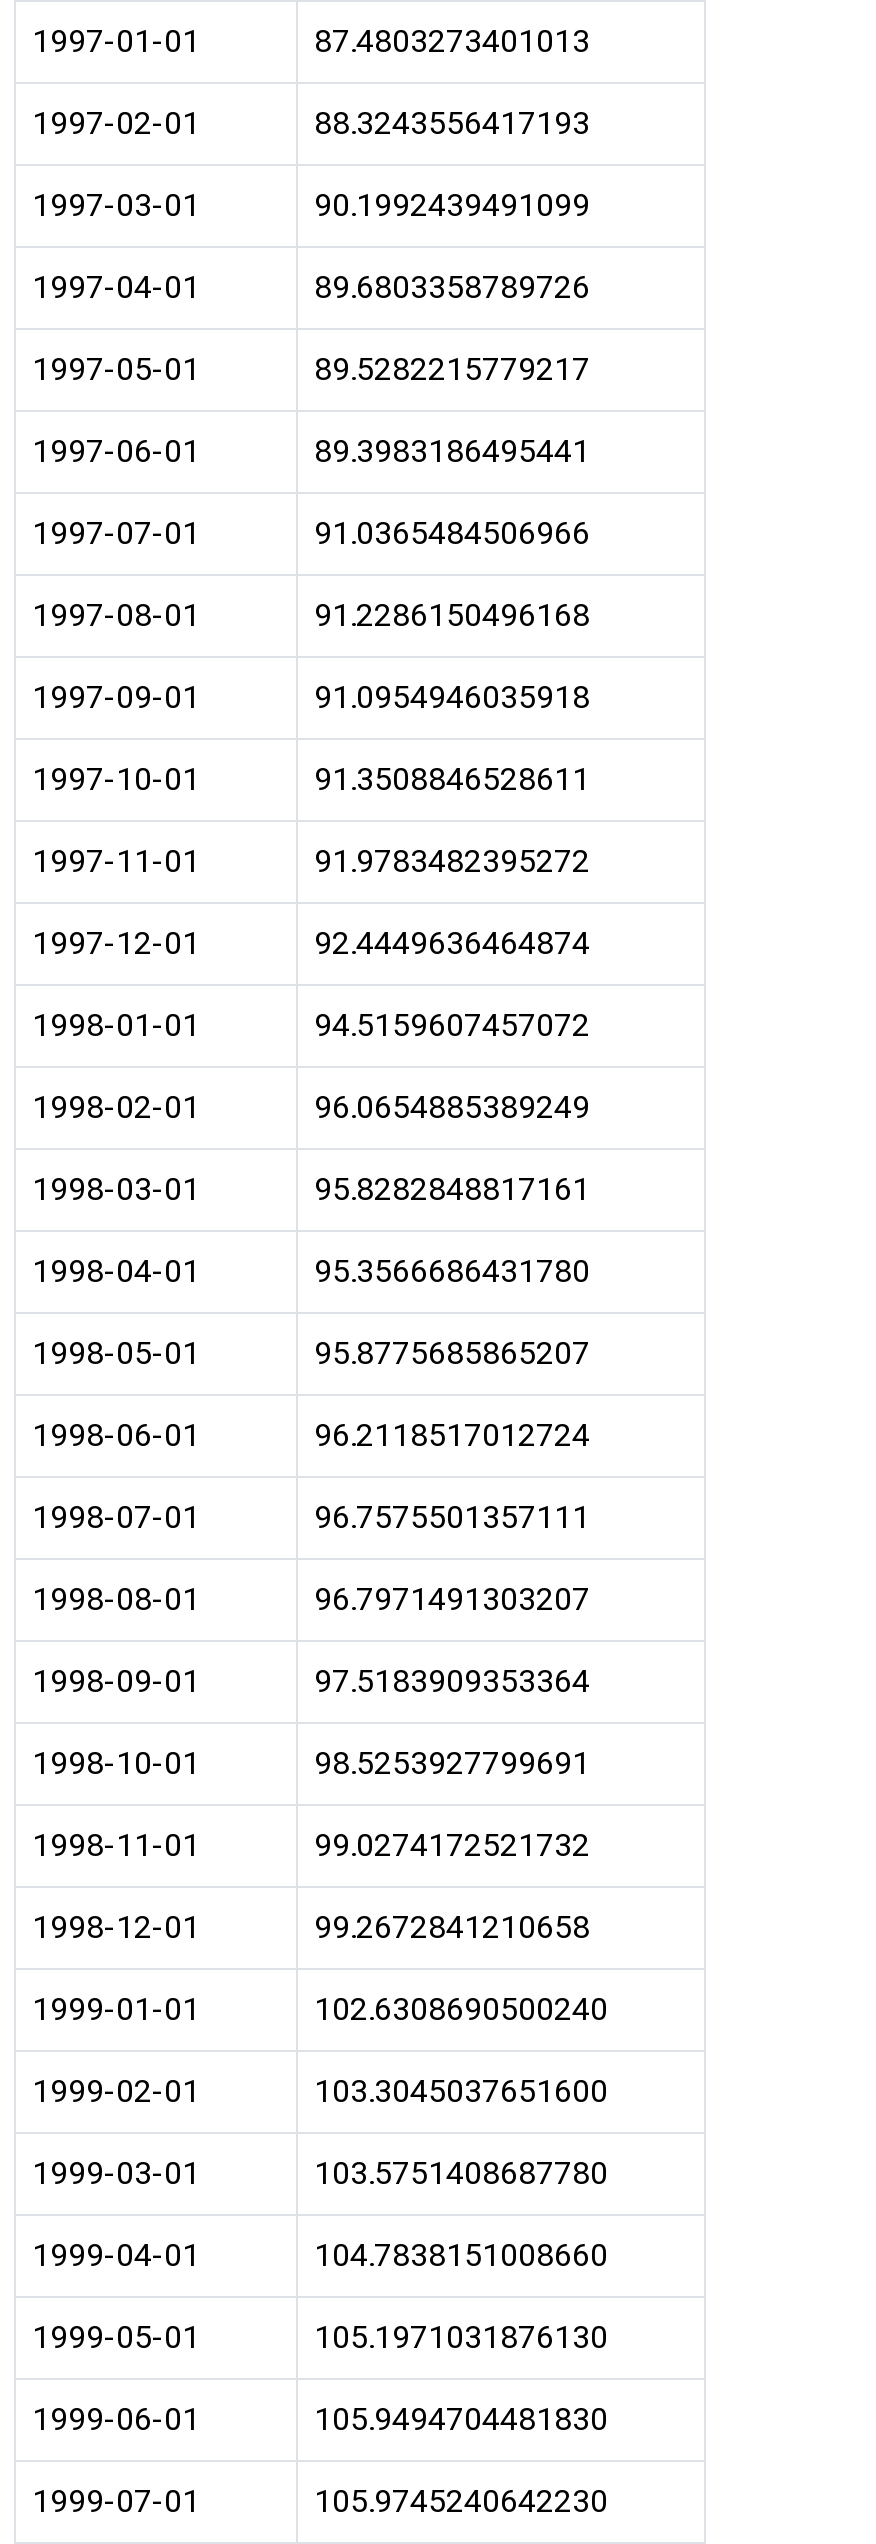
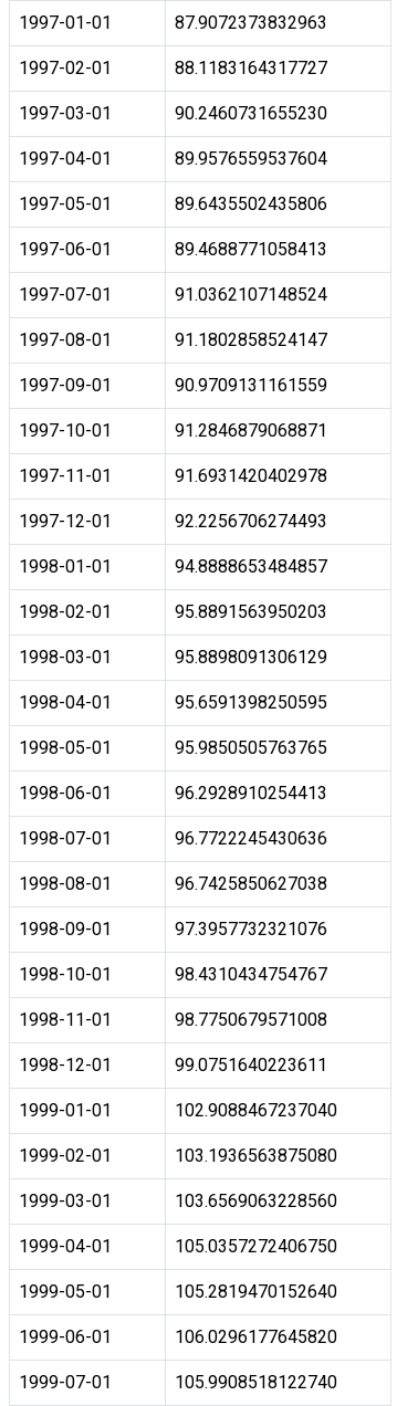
[314,22,590,60] 87.4803273401013 -> [175,12,327,33] 87.9072373832963
[314,104,590,142] 88.3243556417193 -> [175,57,327,78] 88.1183164317727
[314,186,590,224] 90.1992439491099 -> [175,103,327,124] 90.2460731655230
[314,268,590,306] 89.6803358789726 -> [175,148,327,169] 89.9576559537604
[314,350,590,388] 89.5282215779217 -> [175,193,327,214] 89.6435502435806
[314,432,590,470] 89.3983186495441 -> [175,239,327,260] 89.4688771058413
[314,514,590,552] 91.0365484506966 -> [175,284,327,305] 91.0362107148524
[314,596,590,634] 91.2286150496168 -> [175,329,327,350] 91.1802858524147
[314,678,590,716] 91.0954946035918 -> [175,375,327,396] 90.9709131161559
[314,760,590,798] 91.3508846528611 -> [175,420,327,441] 91.2846879068871
[314,842,590,880] 91.9783482395272 -> [175,465,327,486] 91.6931420402978
[314,924,590,962] 92.4449636464874 -> [175,511,327,532] 92.2256706274493
[314,1006,590,1044] 94.5159607457072 -> [175,556,327,577] 94.8888653484857
[314,1088,590,1126] 96.0654885389249 -> [175,601,327,622] 95.8891563950203
[314,1170,590,1208] 95.8282848817161 -> [175,647,327,668] 95.8898091306129
[314,1252,590,1290] 95.3566686431780 -> [175,692,327,713] 95.6591398250595
[314,1334,590,1372] 95.8775685865207 -> [175,737,327,758] 95.9850505763765
[314,1416,590,1454] 96.2118517012724 -> [175,783,327,804] 96.2928910254413
[314,1498,590,1536] 96.7575501357111 -> [175,828,327,849] 96.7722245430636
[314,1580,590,1618] 96.7971491303207 -> [175,873,327,894] 96.7425850627038
[314,1662,590,1700] 97.5183909353364 -> [175,919,327,940] 97.3957732321076
[314,1744,590,1782] 98.5253927799691 -> [175,964,327,985] 98.4310434754767
[314,1826,590,1864] 99.0274172521732 -> [175,1009,327,1030] 98.7750679571008
[314,1908,590,1946] 99.2672841210658 -> [175,1054,327,1076] 99.0751640223611
[314,1990,608,2028] 102.6308690500240 -> [175,1100,337,1121] 102.9088467237040
[314,2072,608,2110] 103.3045037651600 -> [175,1145,337,1166] 103.1936563875080
[314,2154,608,2192] 103.5751408687780 -> [175,1190,337,1211] 103.6569063228560
[314,2236,608,2274] 104.7838151008660 -> [175,1236,337,1257] 105.0357272406750
[314,2318,608,2356] 105.1971031876130 -> [175,1281,337,1302] 105.2819470152640
[314,2400,608,2438] 105.9494704481830 -> [175,1326,337,1347] 106.0296177645820
[314,2482,608,2520] 105.9745240642230 -> [175,1372,337,1393] 105.9908518122740

